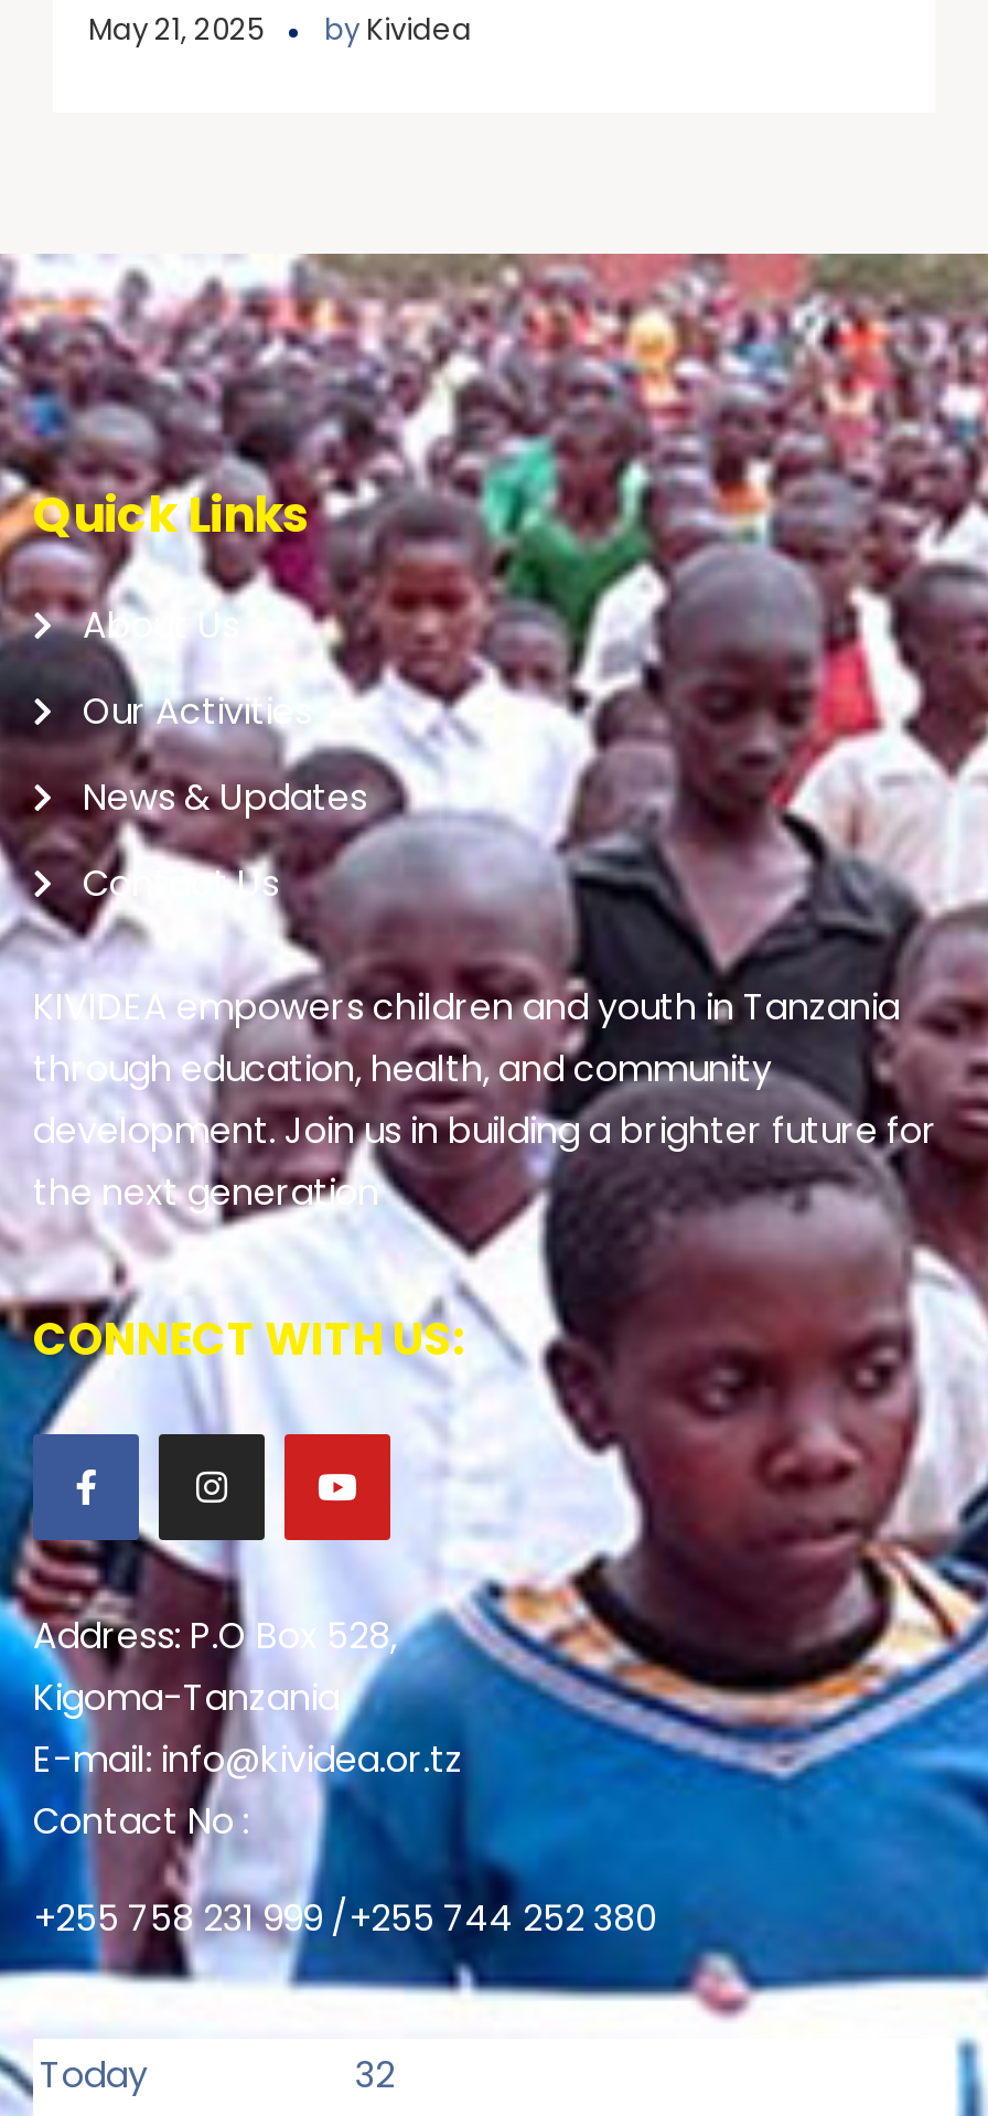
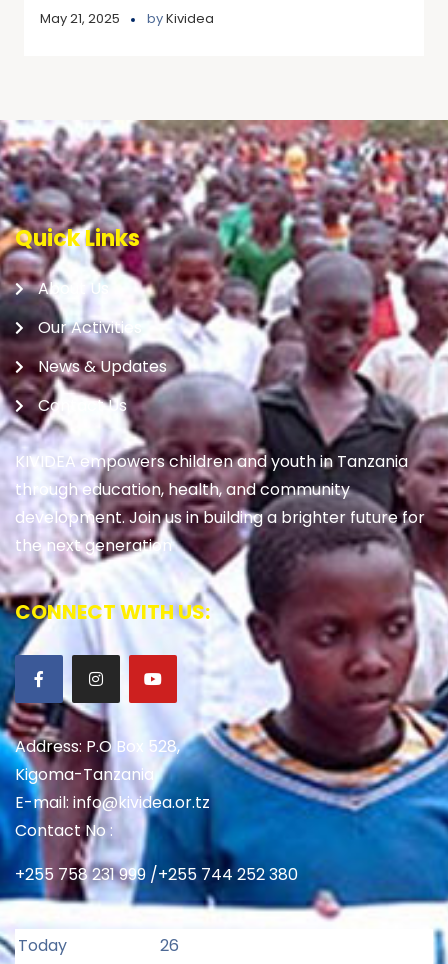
[355,2051,395,2101] 32 -> [160,934,179,957] 26

